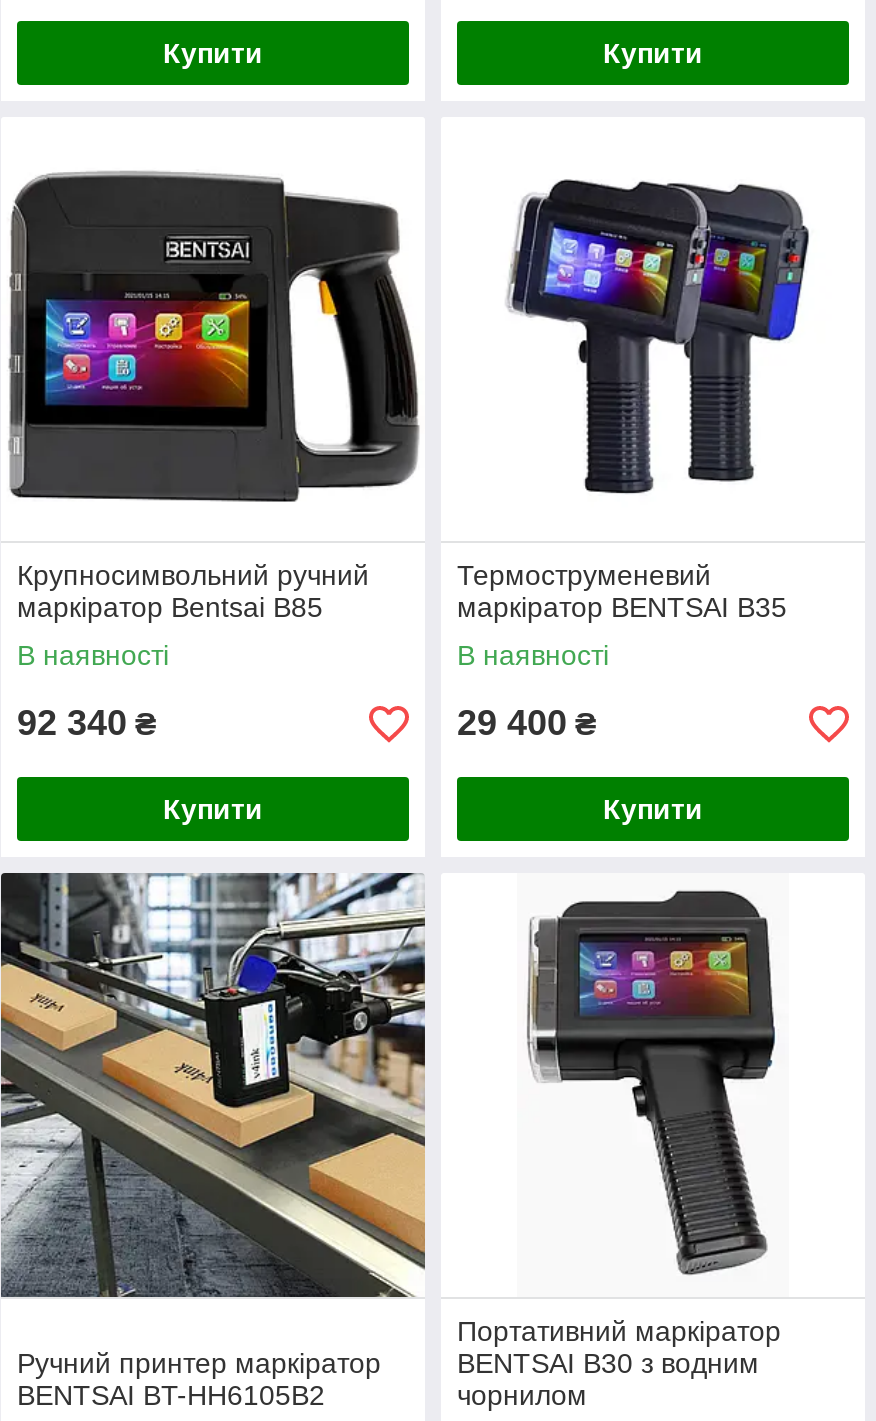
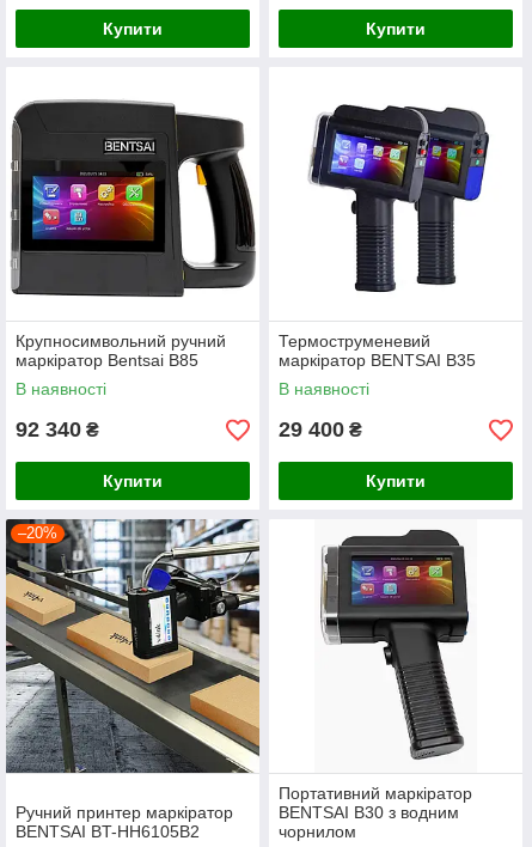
none -> [18,525,57,543] –20%

